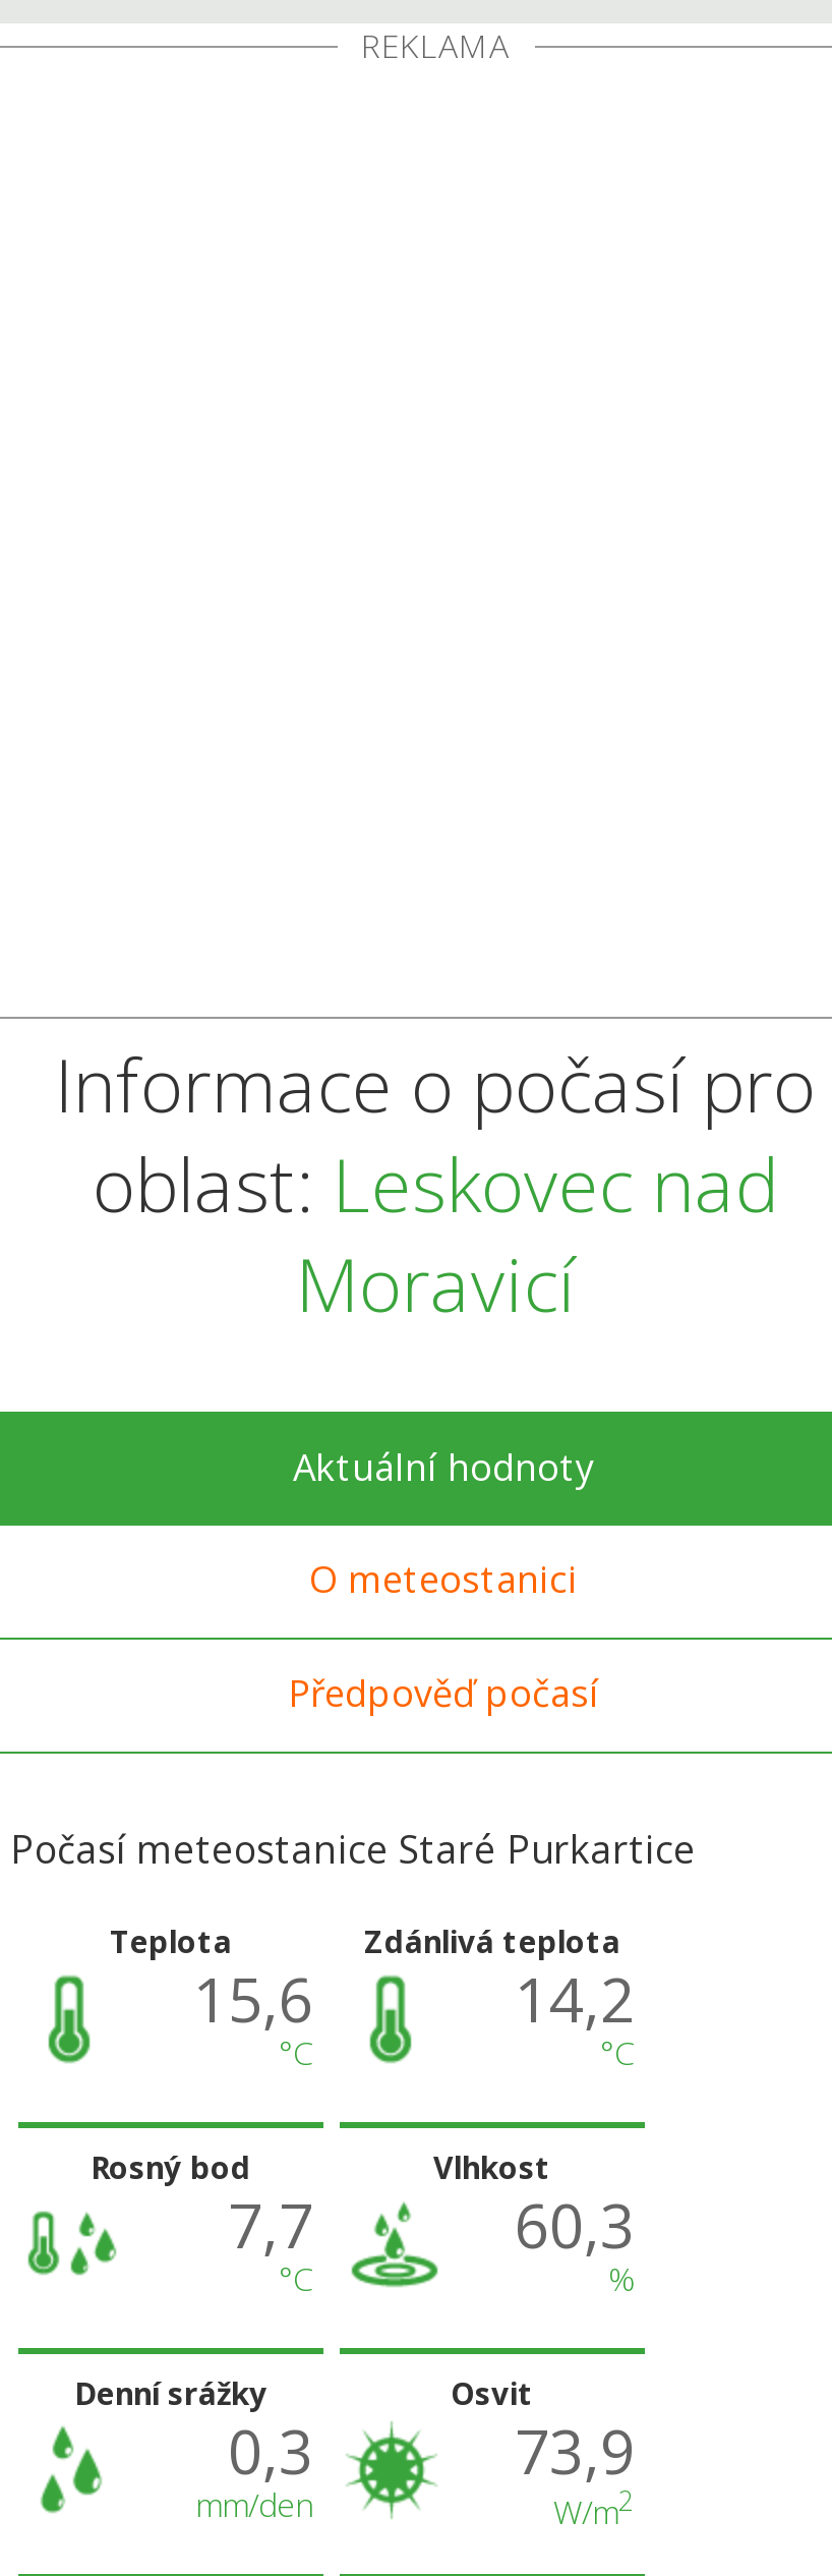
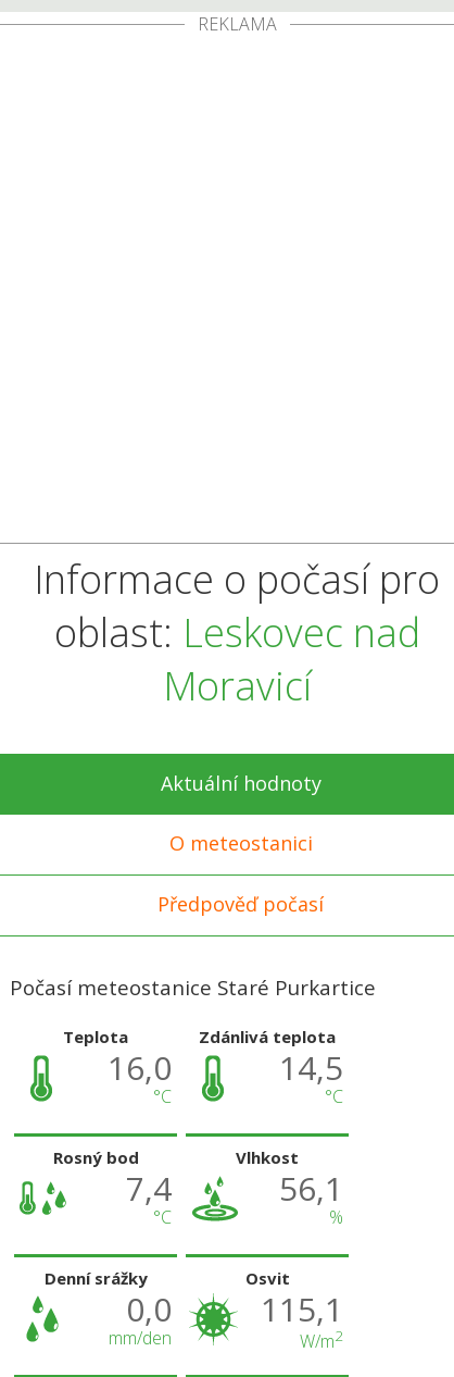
[193,1958,313,2041] 15,6 -> [108,1046,172,1090] 16,0
[515,1958,635,2041] 14,2 -> [279,1046,343,1090] 14,5
[228,2184,313,2267] 7,7 -> [126,1166,172,1211] 7,4
[515,2184,635,2267] 60,3 -> [279,1166,343,1211] 56,1
[228,2410,313,2493] 0,3 -> [126,1287,172,1332] 0,0
[515,2410,635,2493] 73,9 -> [261,1287,343,1332] 115,1

